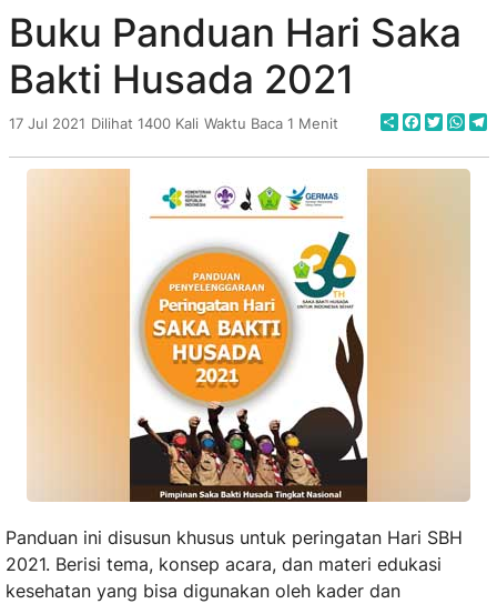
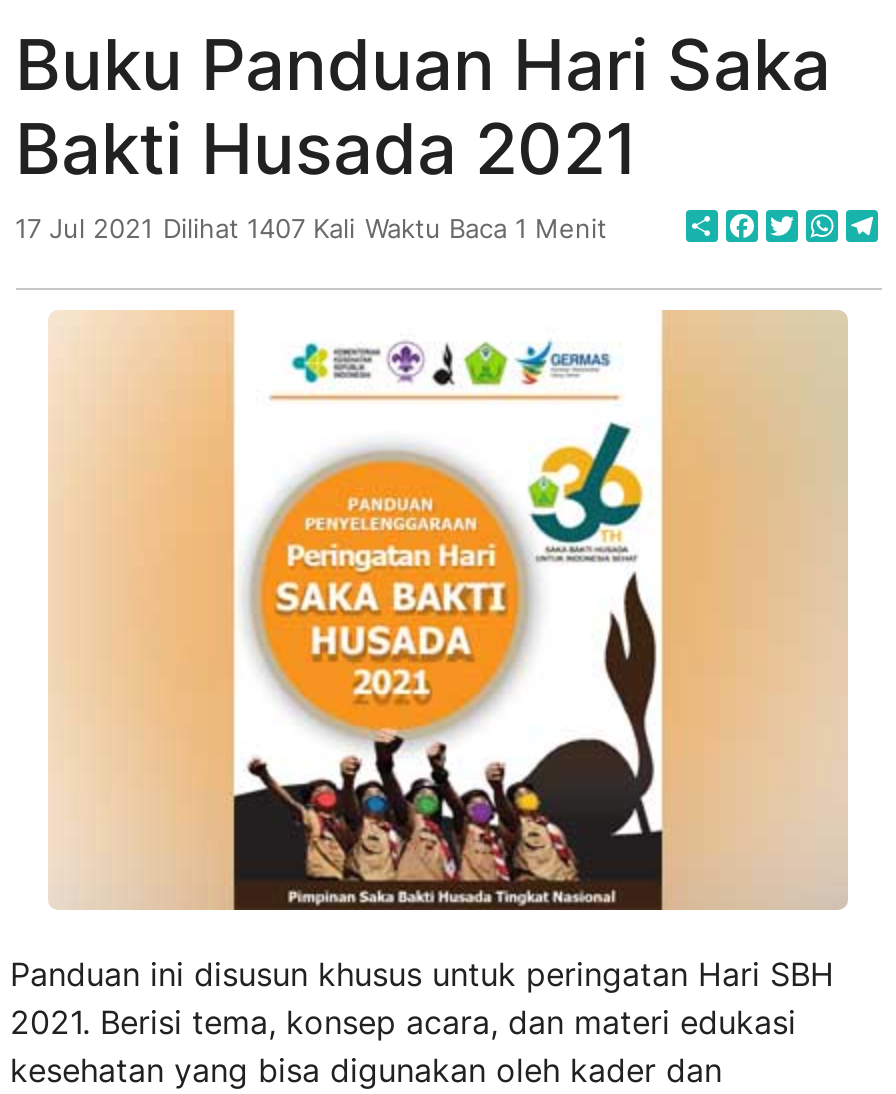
[8,114,338,132] 17 Jul 2021 Dilihat 1400 Kali Waktu Baca 1 Menit -> [15,212,607,244] 17 Jul 2021 Dilihat 1407 Kali Waktu Baca 1 Menit

